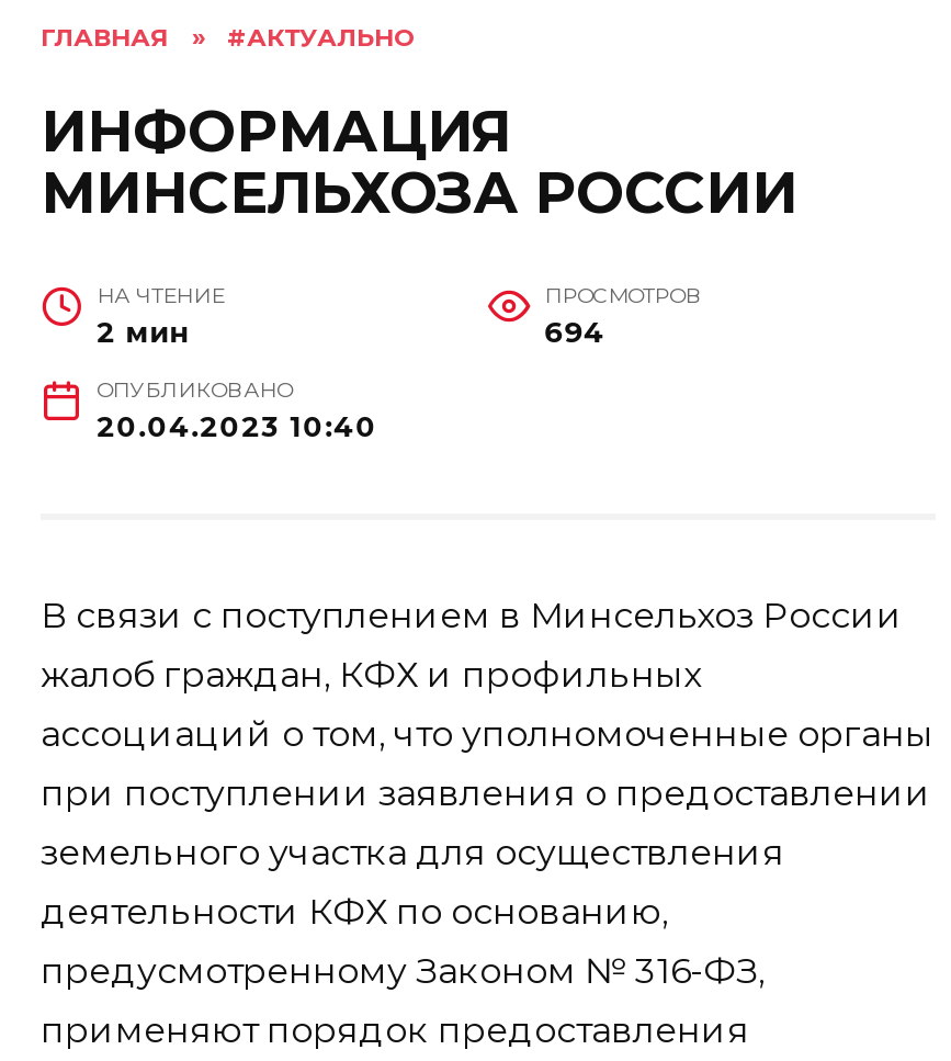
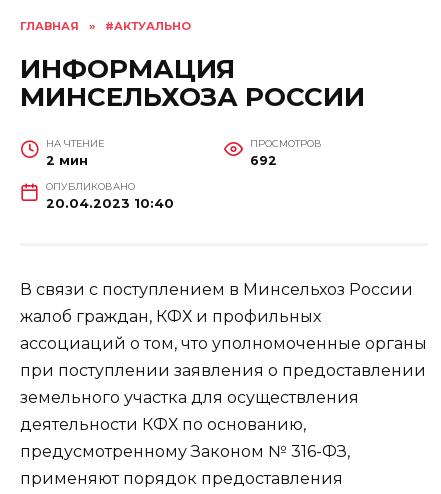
[544,315,606,348] 694 -> [250,153,277,168] 692

